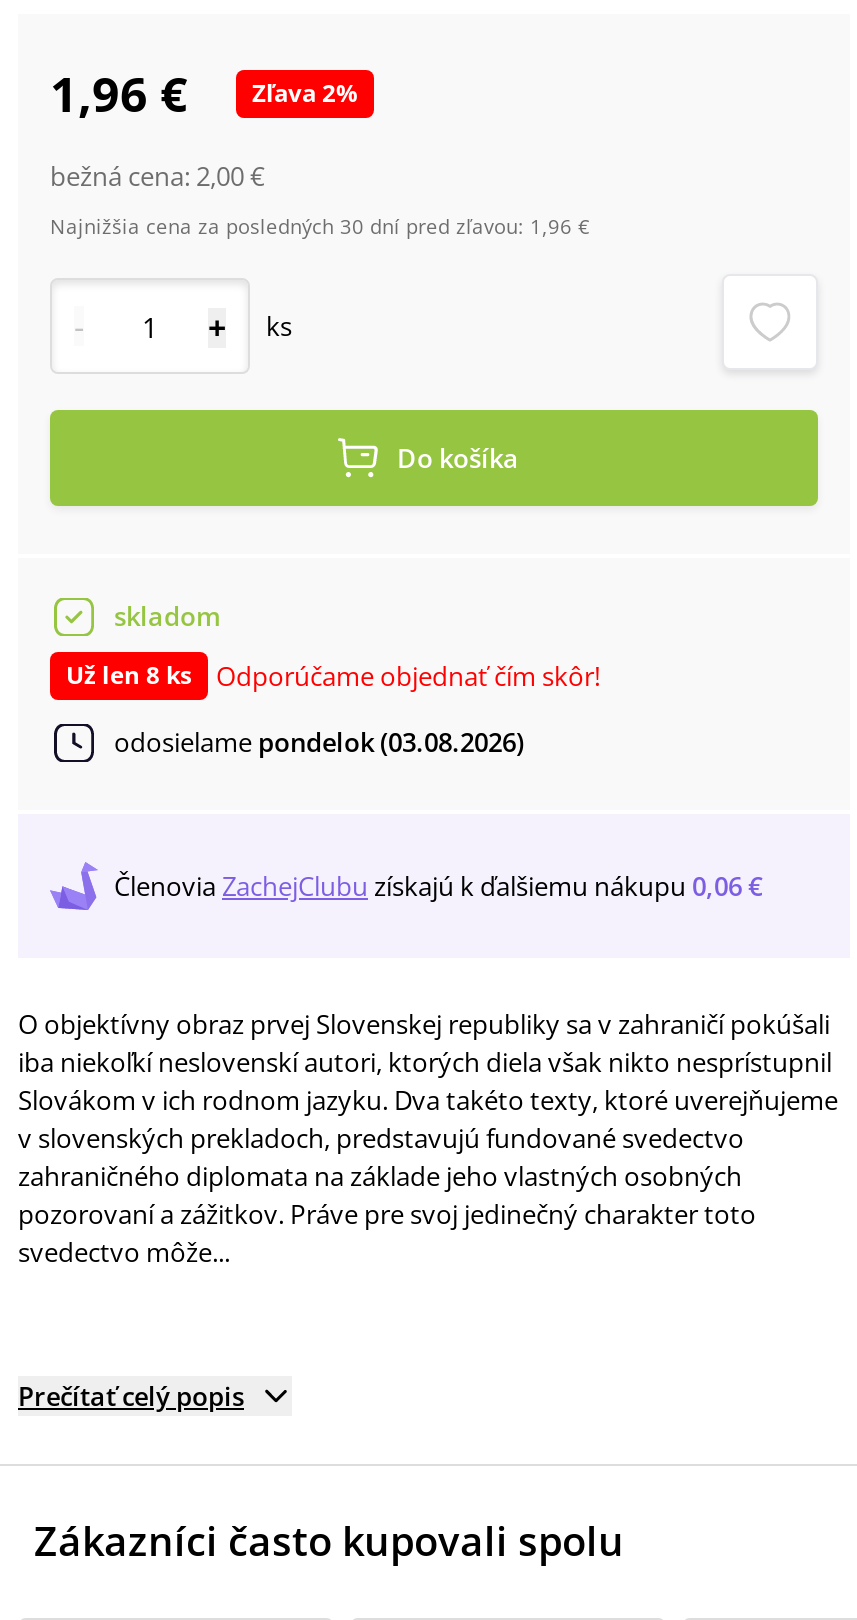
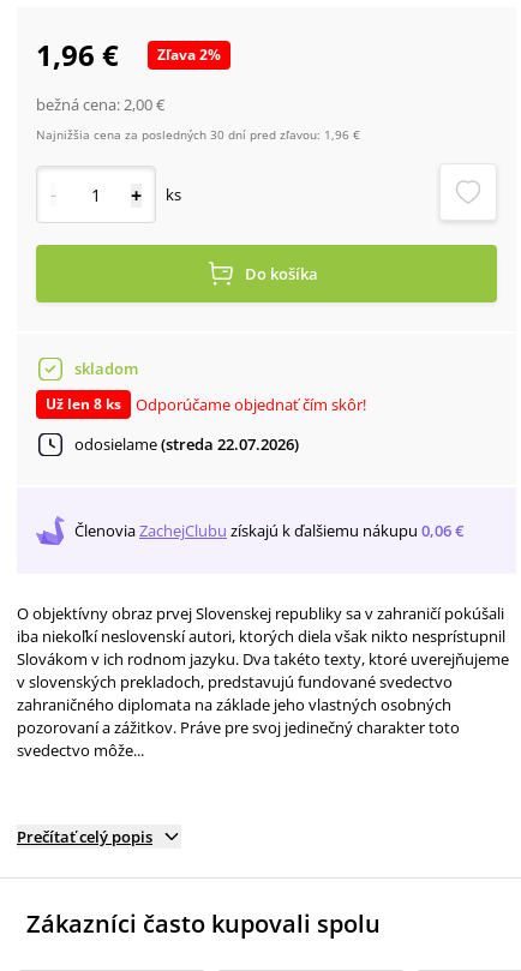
[114,724,524,760] odosielame pondelok (03.08.2026) -> [74,433,299,455] odosielame (streda 22.07.2026)

